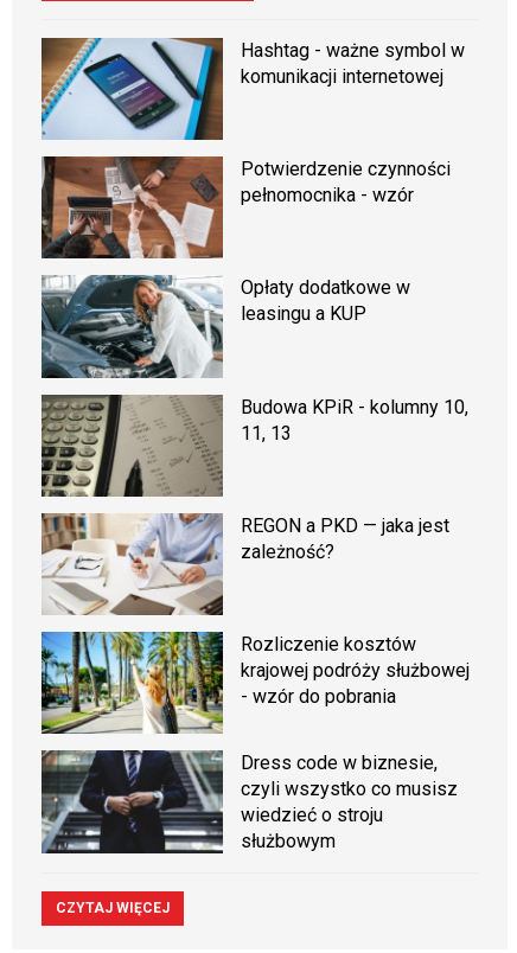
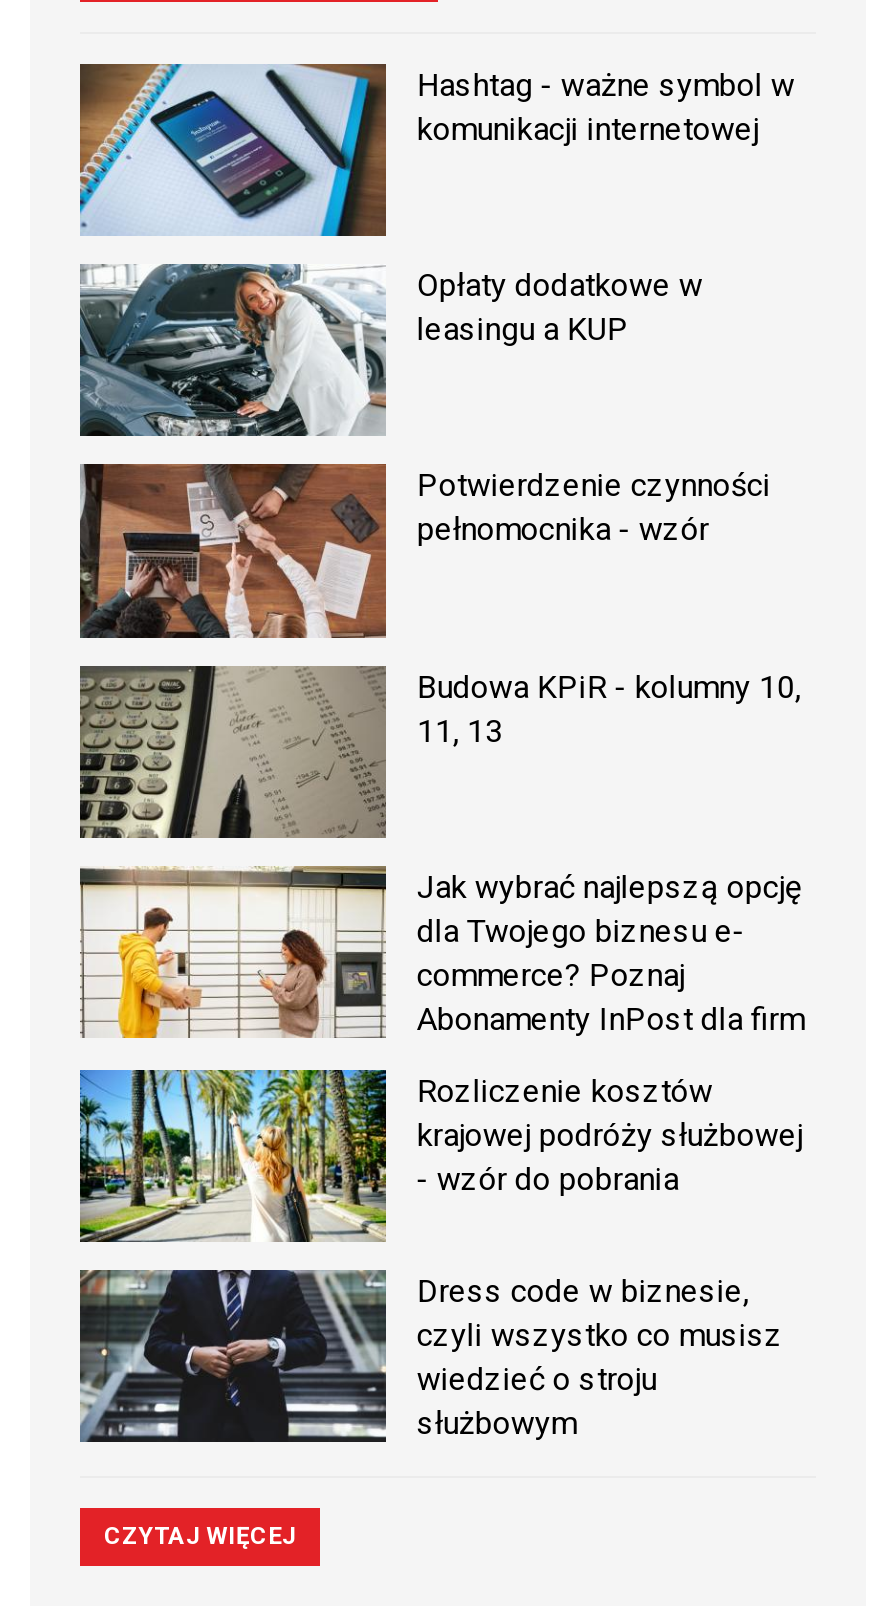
moved [40,155,451,262] -> [78,462,771,642]: [image] | Potwierdzenie czynności | pełnomocnika - wzór
moved [40,274,411,379] -> [80,264,703,438]: [image] | Opłaty dodatkowe w | leasingu a KUP
[42,513,450,616] [image] | REGON a PKD — jaka jest | zależność? -> [80,866,805,1040] [image] | Jak wybrać najlepszą opcję | dla Twojego biznesu e- | commerce? Poznaj | Abonamenty InPost dla firm

